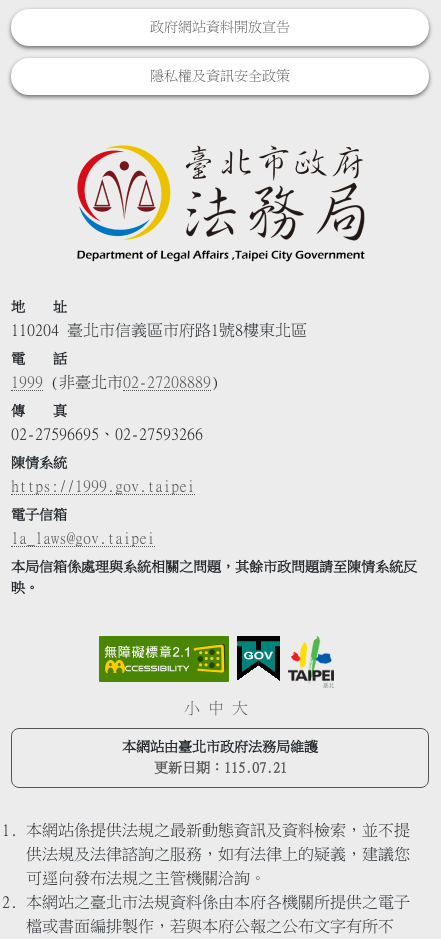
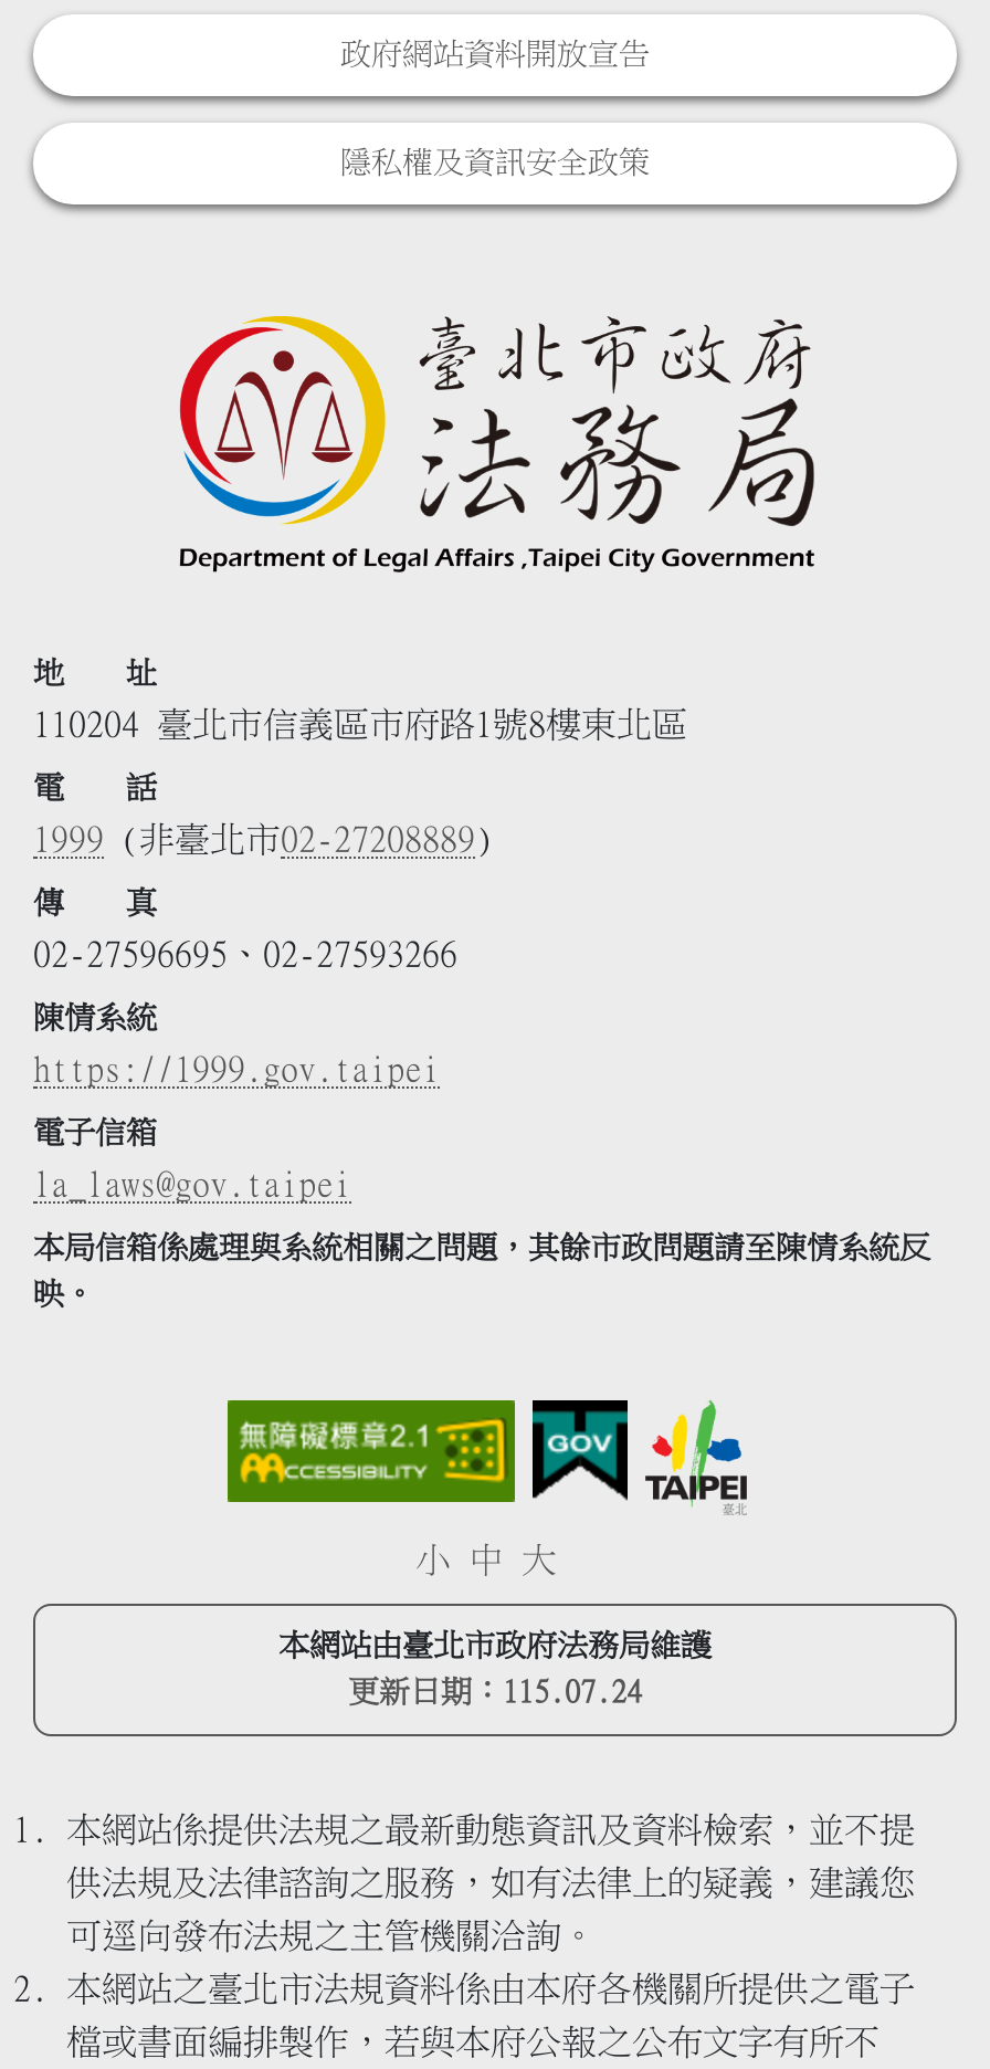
[153,761,286,775] 更新日期：115.07.21 -> [348,1676,642,1707] 更新日期：115.07.24

